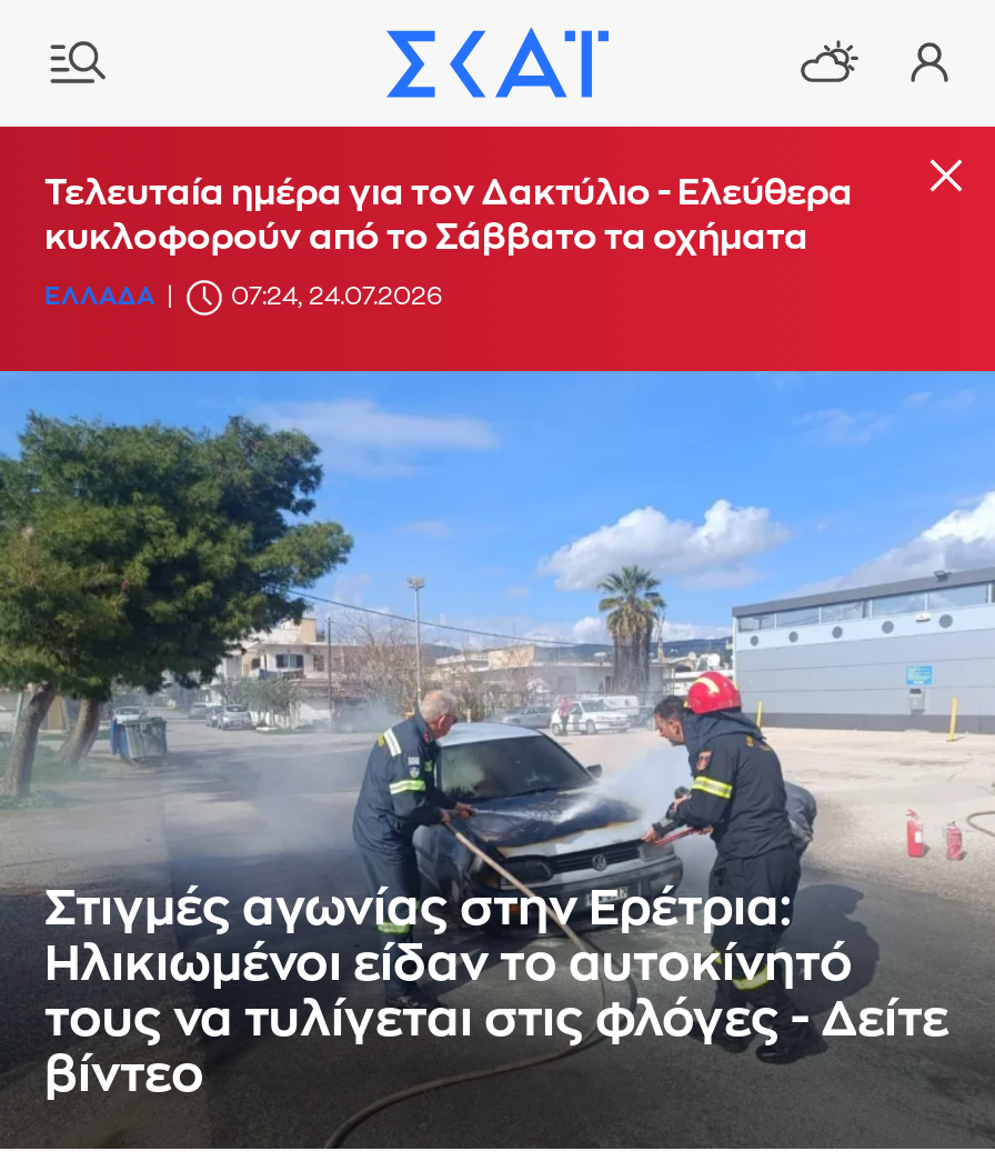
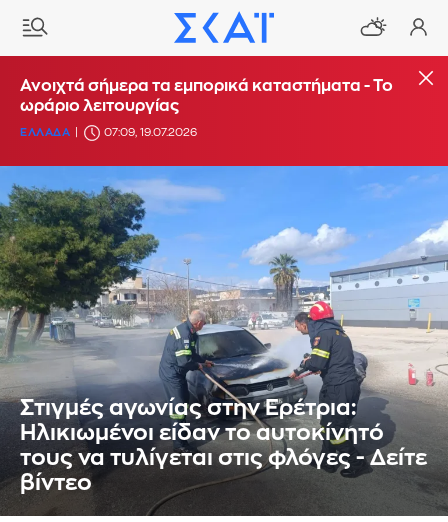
[44,176,853,256] Τελευταία ημέρα για τον Δακτύλιο - Ελεύθερα | κυκλοφορούν από το Σάββατο τα οχήματα -> [20,78,393,114] Ανοιχτά σήμερα τα εμπορικά καταστήματα - Το | ωράριο λειτουργίας
[231,284,442,309] 07:24, 24.07.2026 -> [104,127,197,138] 07:09, 19.07.2026

